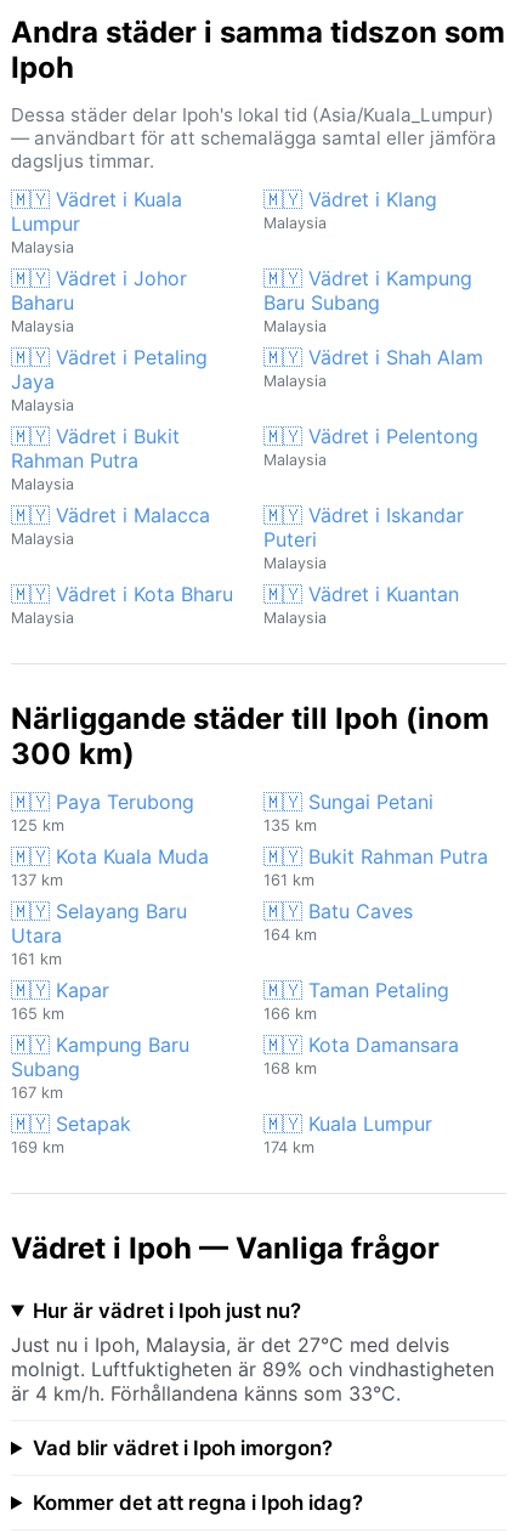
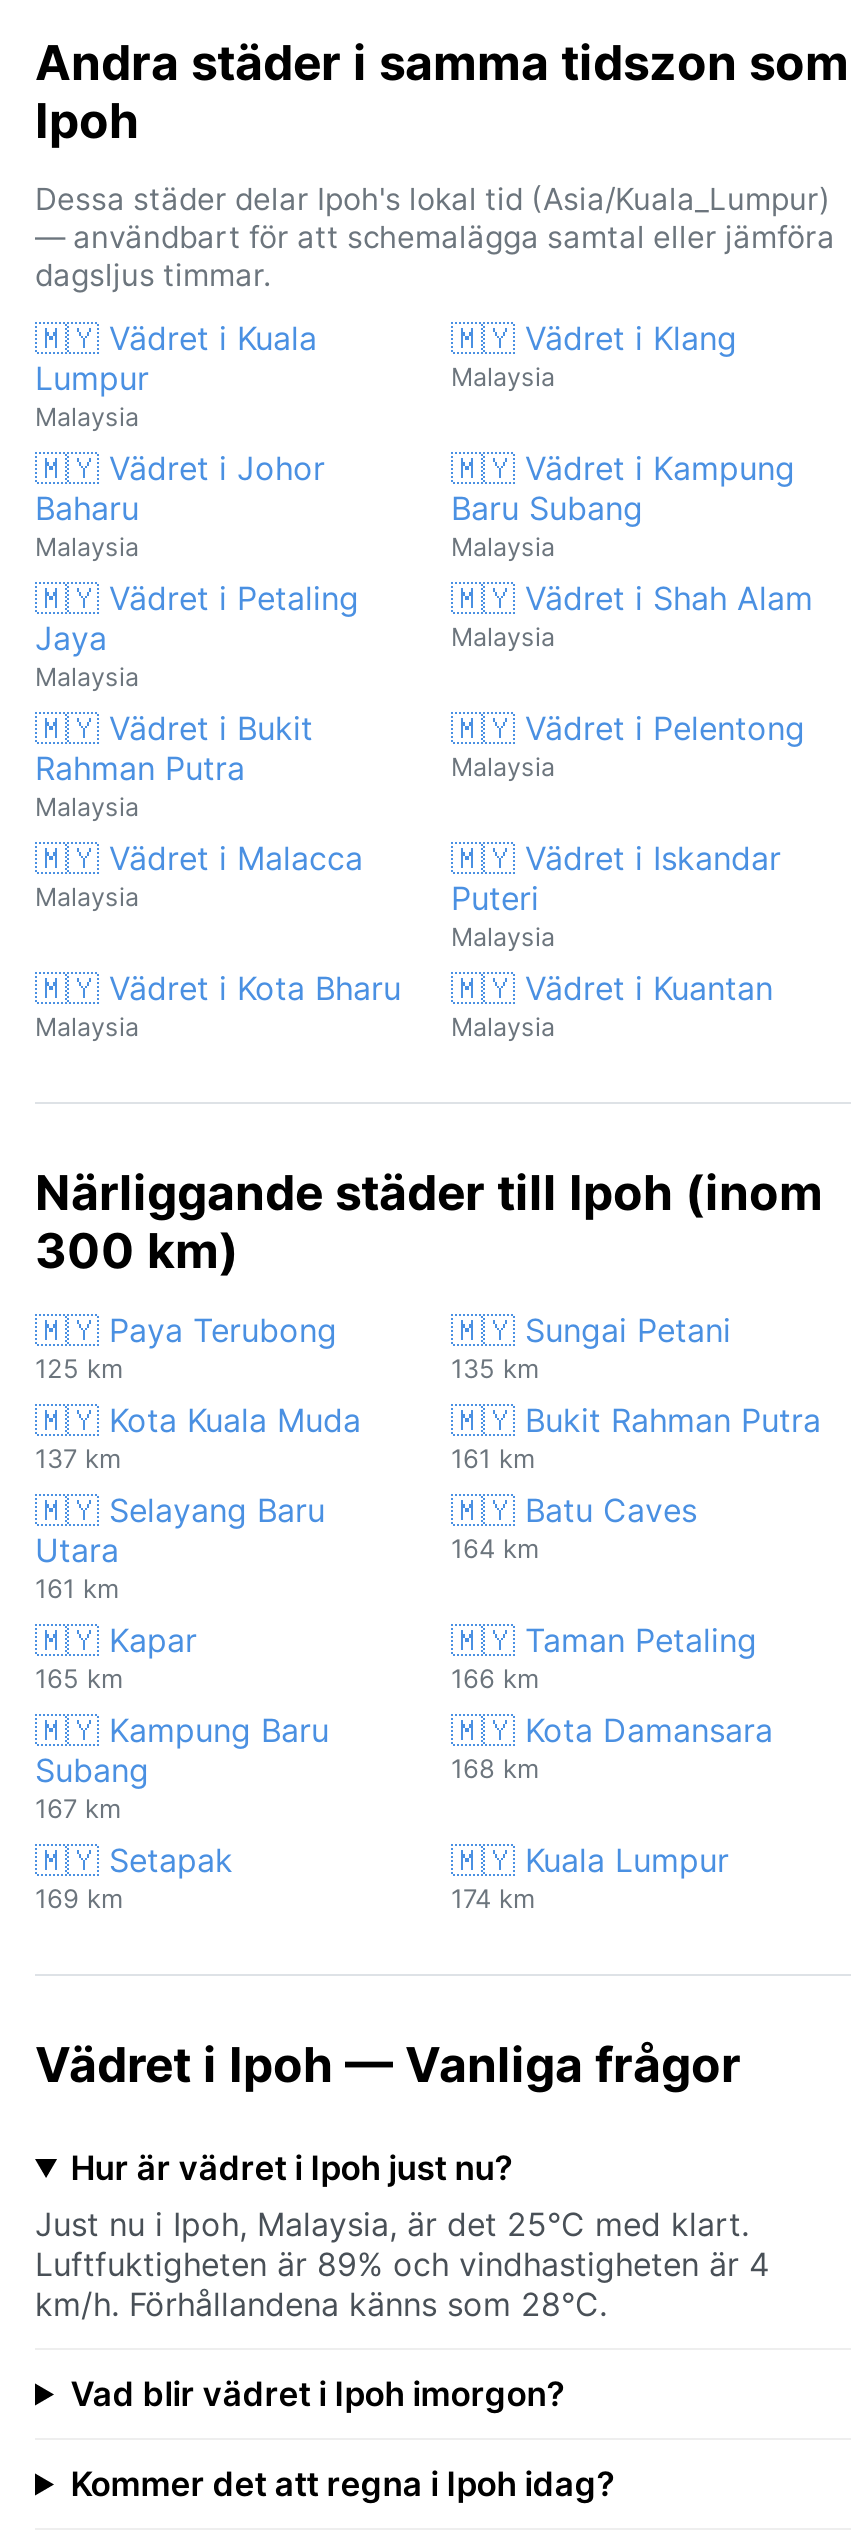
[11,1332,494,1405] Just nu i Ipoh, Malaysia, är det 27°C med delvis | molnigt. Luftfuktigheten är 89% och vindhastigheten | är 4 km/h. Förhållandena känns som 33°C. -> [35,2204,769,2324] Just nu i Ipoh, Malaysia, är det 25°C med klart. | Luftfuktigheten är 89% och vindhastigheten är 4 | km/h. Förhållandena känns som 28°C.

